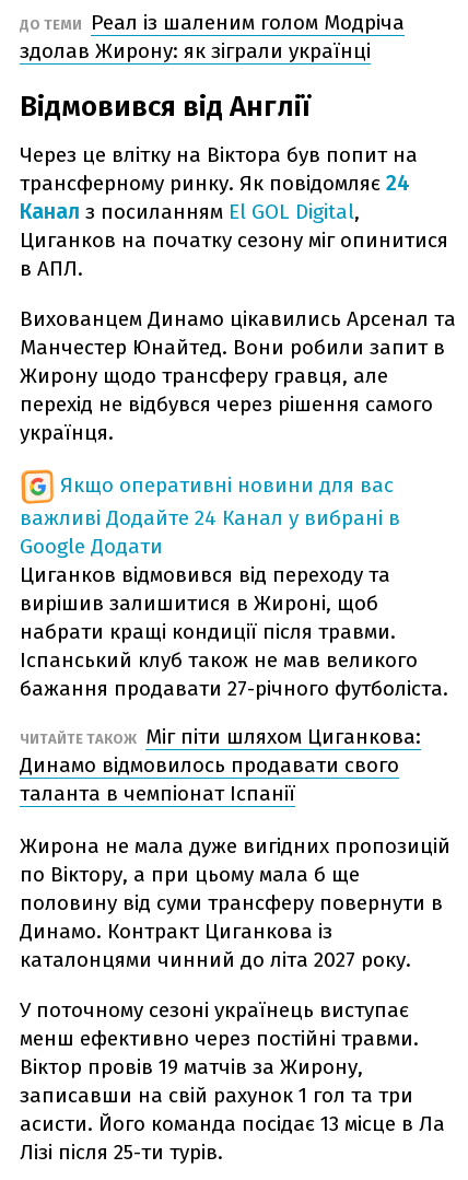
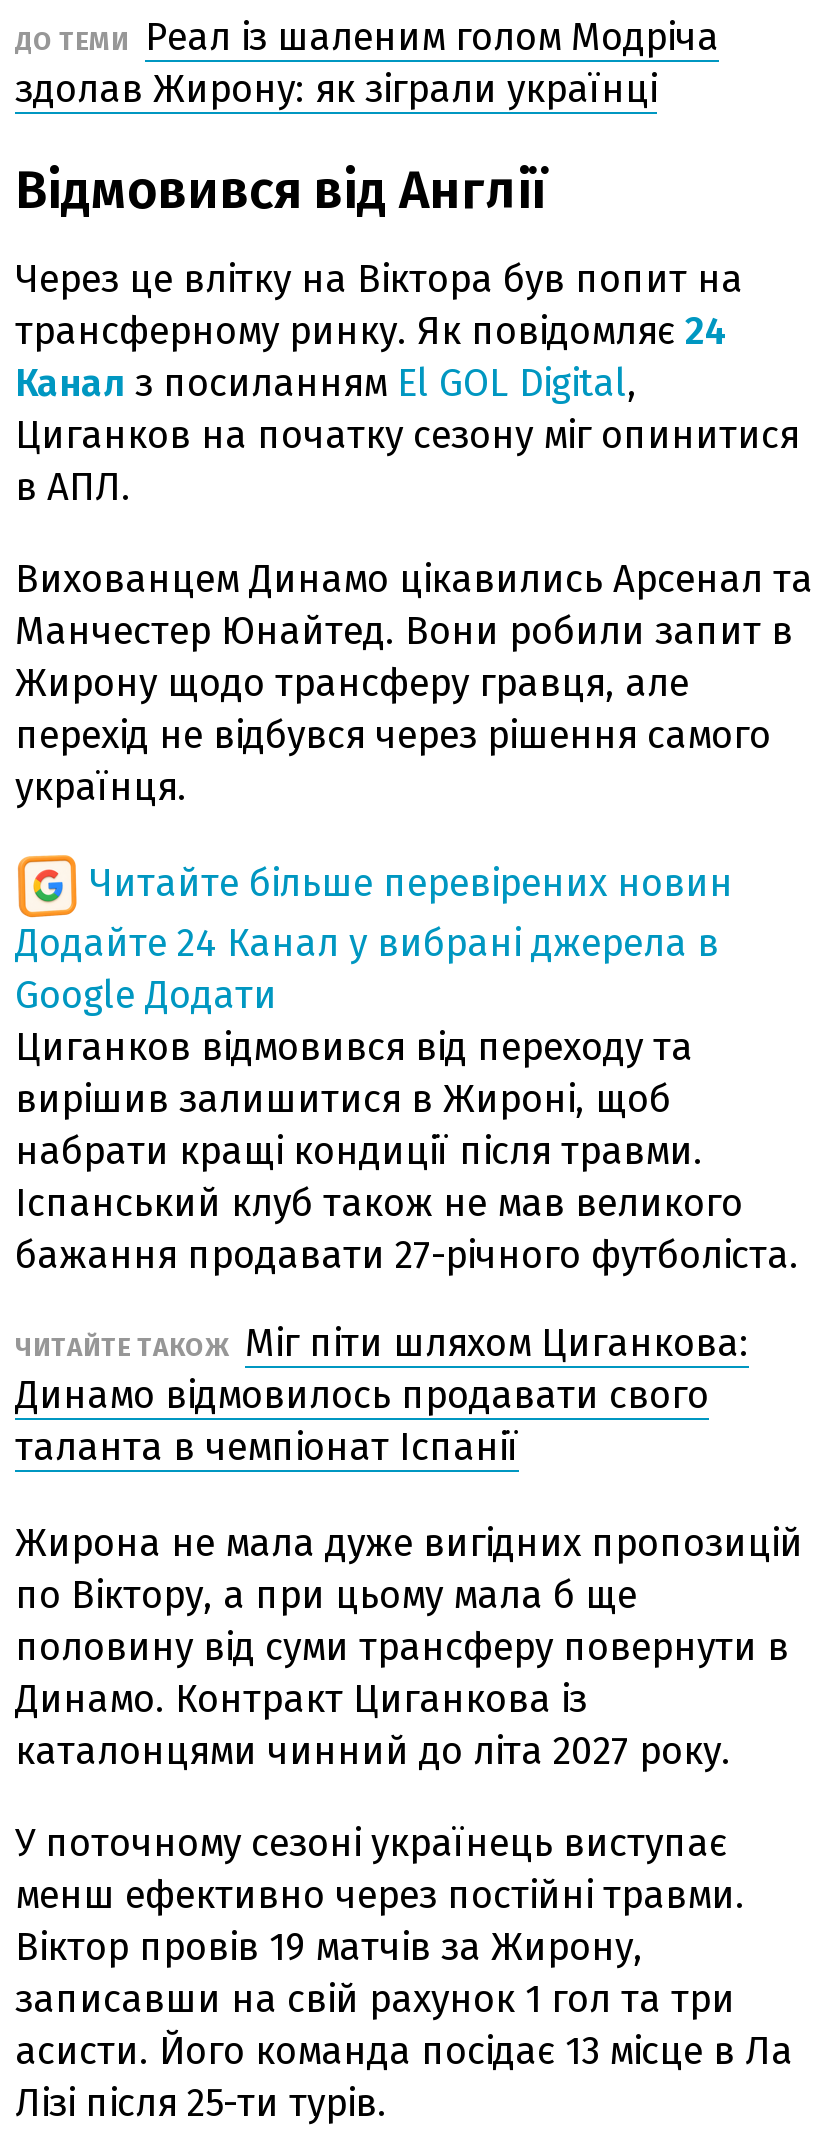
[20,472,400,530] Якщо оперативні новини для вас | важливі Додайте 24 Канал у вибрані в -> [15,859,733,965] Читайте більше перевірених новин | Додайте 24 Канал у вибрані джерела в

